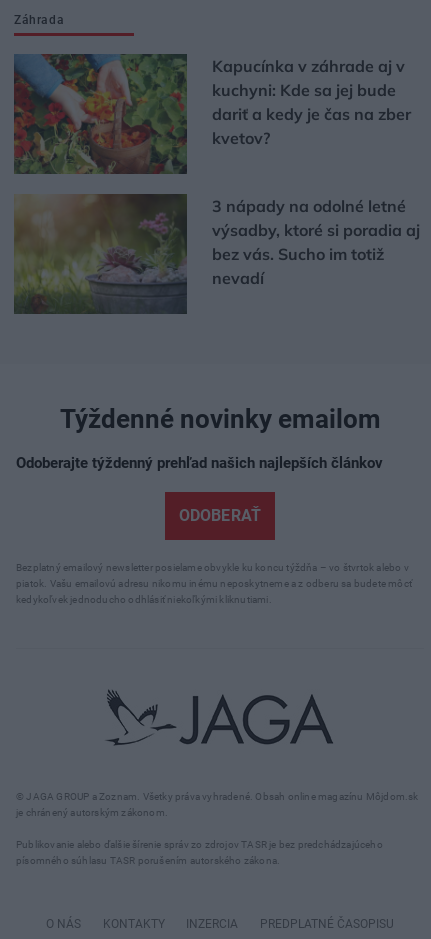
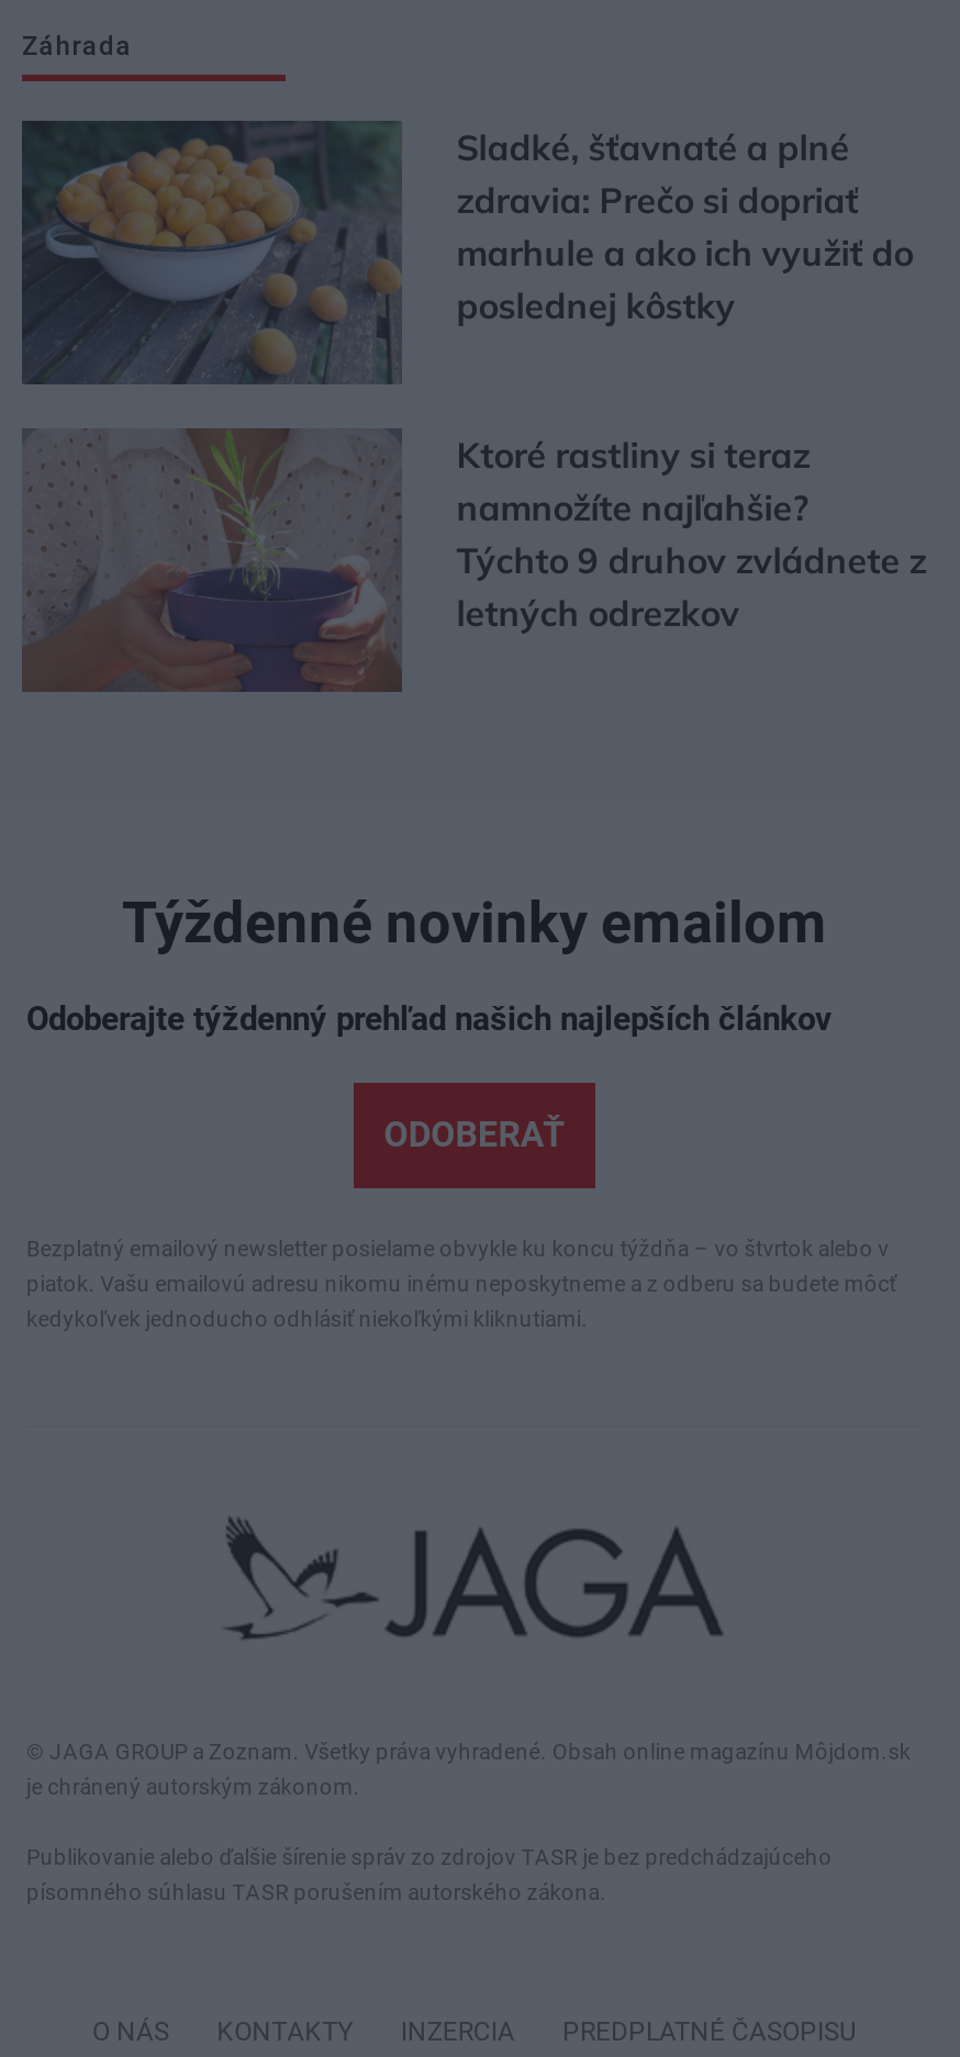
[13,54,411,175] [image] | Kapucínka v záhrade aj v | kuchyni: Kde sa jej bude | dariť a kedy je čas na zber | kvetov? -> [20,119,913,384] [image] | Sladké, šťavnaté a plné | zdravia: Prečo si dopriať | marhule a ako ich využiť do | poslednej kôstky
[14,194,420,314] [image] | 3 nápady na odolné letné | výsadby, ktoré si poradia aj | bez vás. Sucho im totiž | nevadí -> [22,428,927,692] [image] | Ktoré rastliny si teraz | namnožíte najľahšie? | Týchto 9 druhov zvládnete z | letných odrezkov

